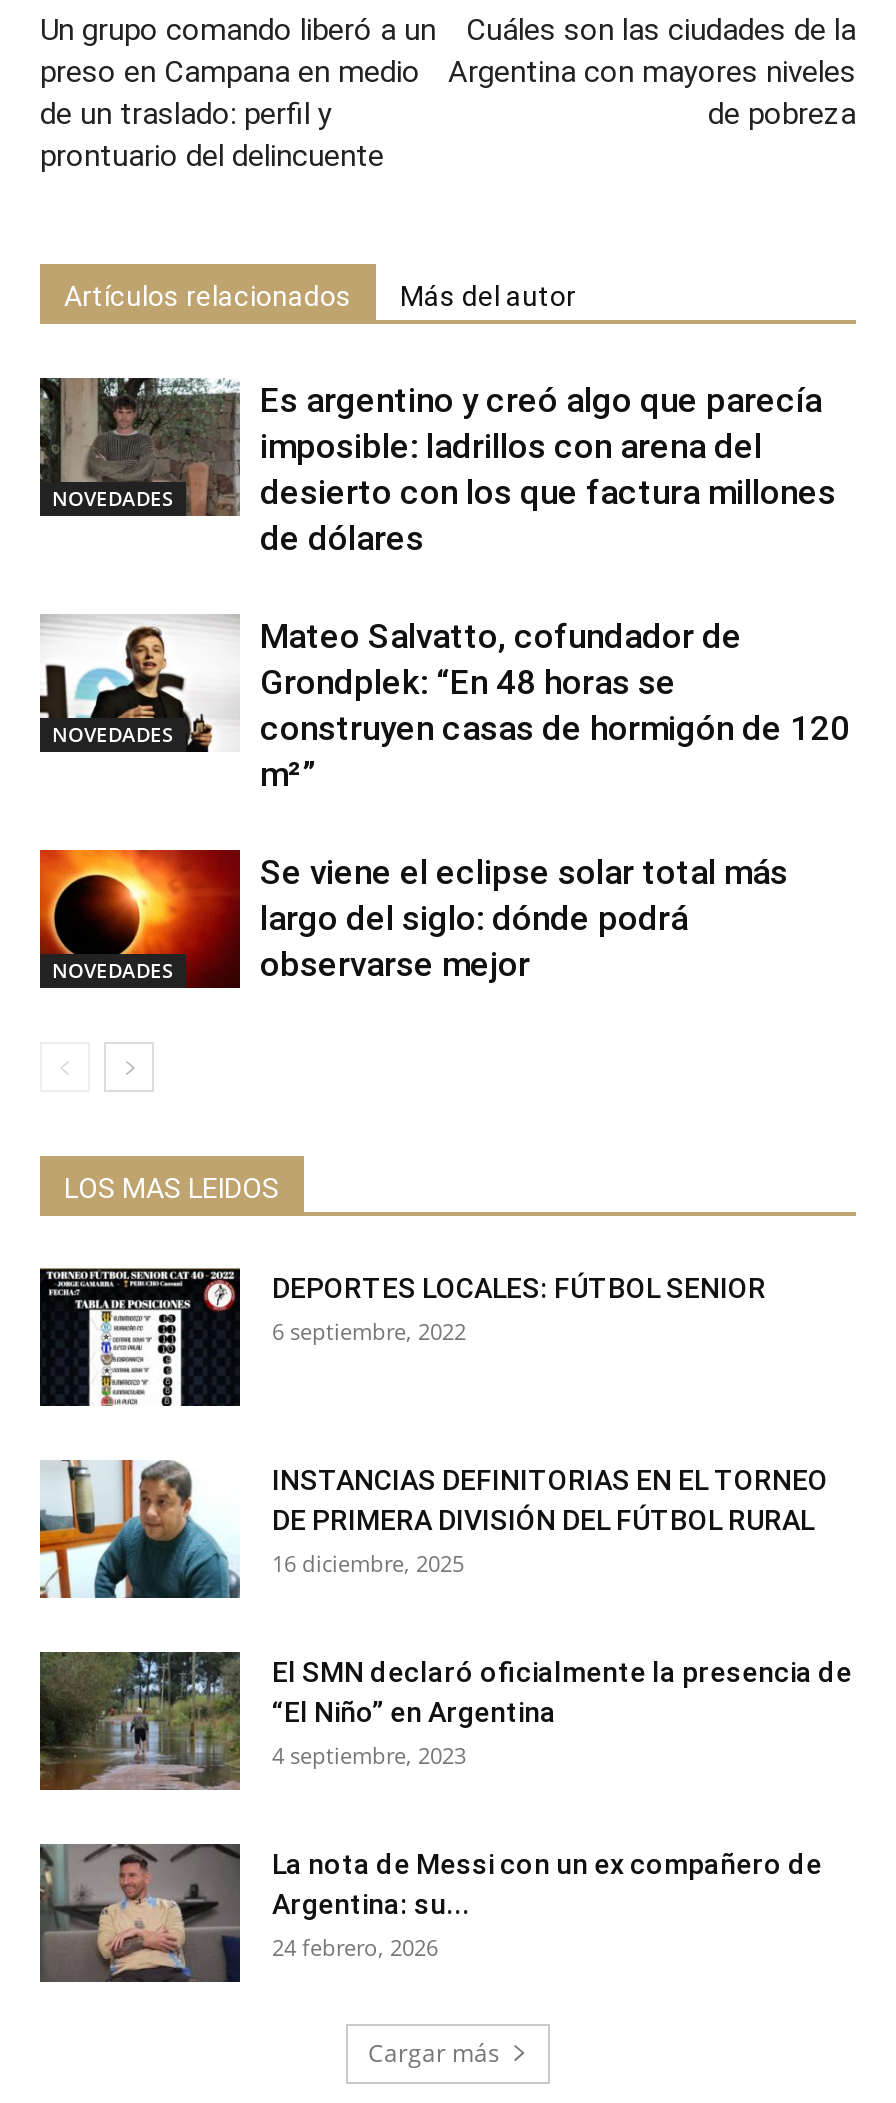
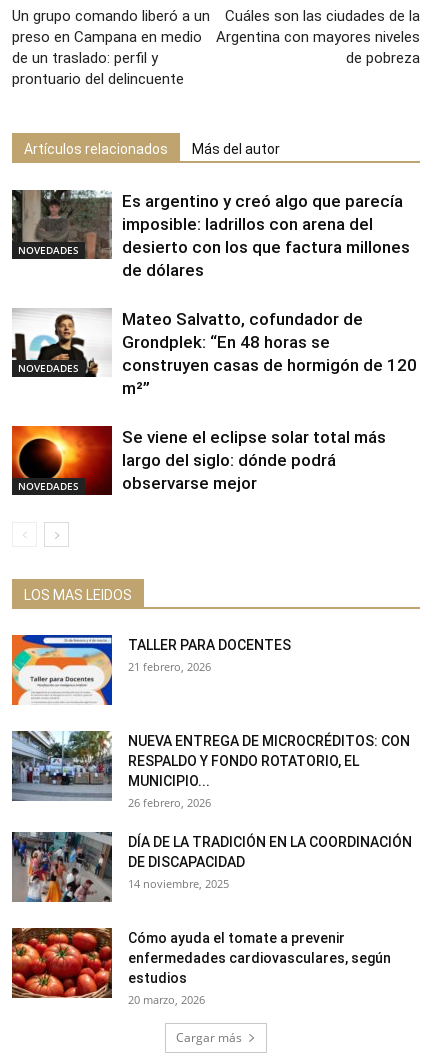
[38,1266,766,1408] [image] | DEPORTES LOCALES: FÚTBOL SENIOR | 6 septiembre, 2022 -> [11,634,291,706] [image] | TALLER PARA DOCENTES | 21 febrero, 2026
[38,1458,828,1598] [image] | INSTANCIAS DEFINITORIAS EN EL TORNEO | DE PRIMERA DIVISIÓN DEL FÚTBOL RURAL | 16 diciembre, 2025 -> [11,730,410,810] [image] | NUEVA ENTREGA DE MICROCRÉDITOS: CON | RESPALDO Y FONDO ROTATORIO, EL | MUNICIPIO... | 26 febrero, 2026
[38,1650,852,1792] [image] | El SMN declaró oficialmente la presencia de | “El Niño” en Argentina | 4 septiembre, 2023 -> [12,831,412,903] [image] | DÍA DE LA TRADICIÓN EN LA COORDINACIÓN | DE DISCAPACIDAD | 14 noviembre, 2025
[40,1842,822,1984] [image] | La nota de Messi con un ex compañero de | Argentina: su... | 24 febrero, 2026 -> [11,927,391,1007] [image] | Cómo ayuda el tomate a prevenir | enfermedades cardiovasculares, según | estudios | 20 marzo, 2026

